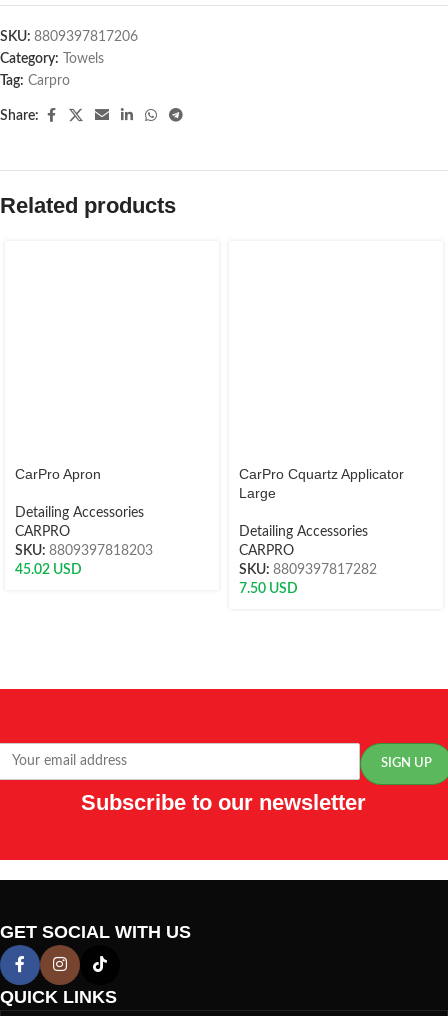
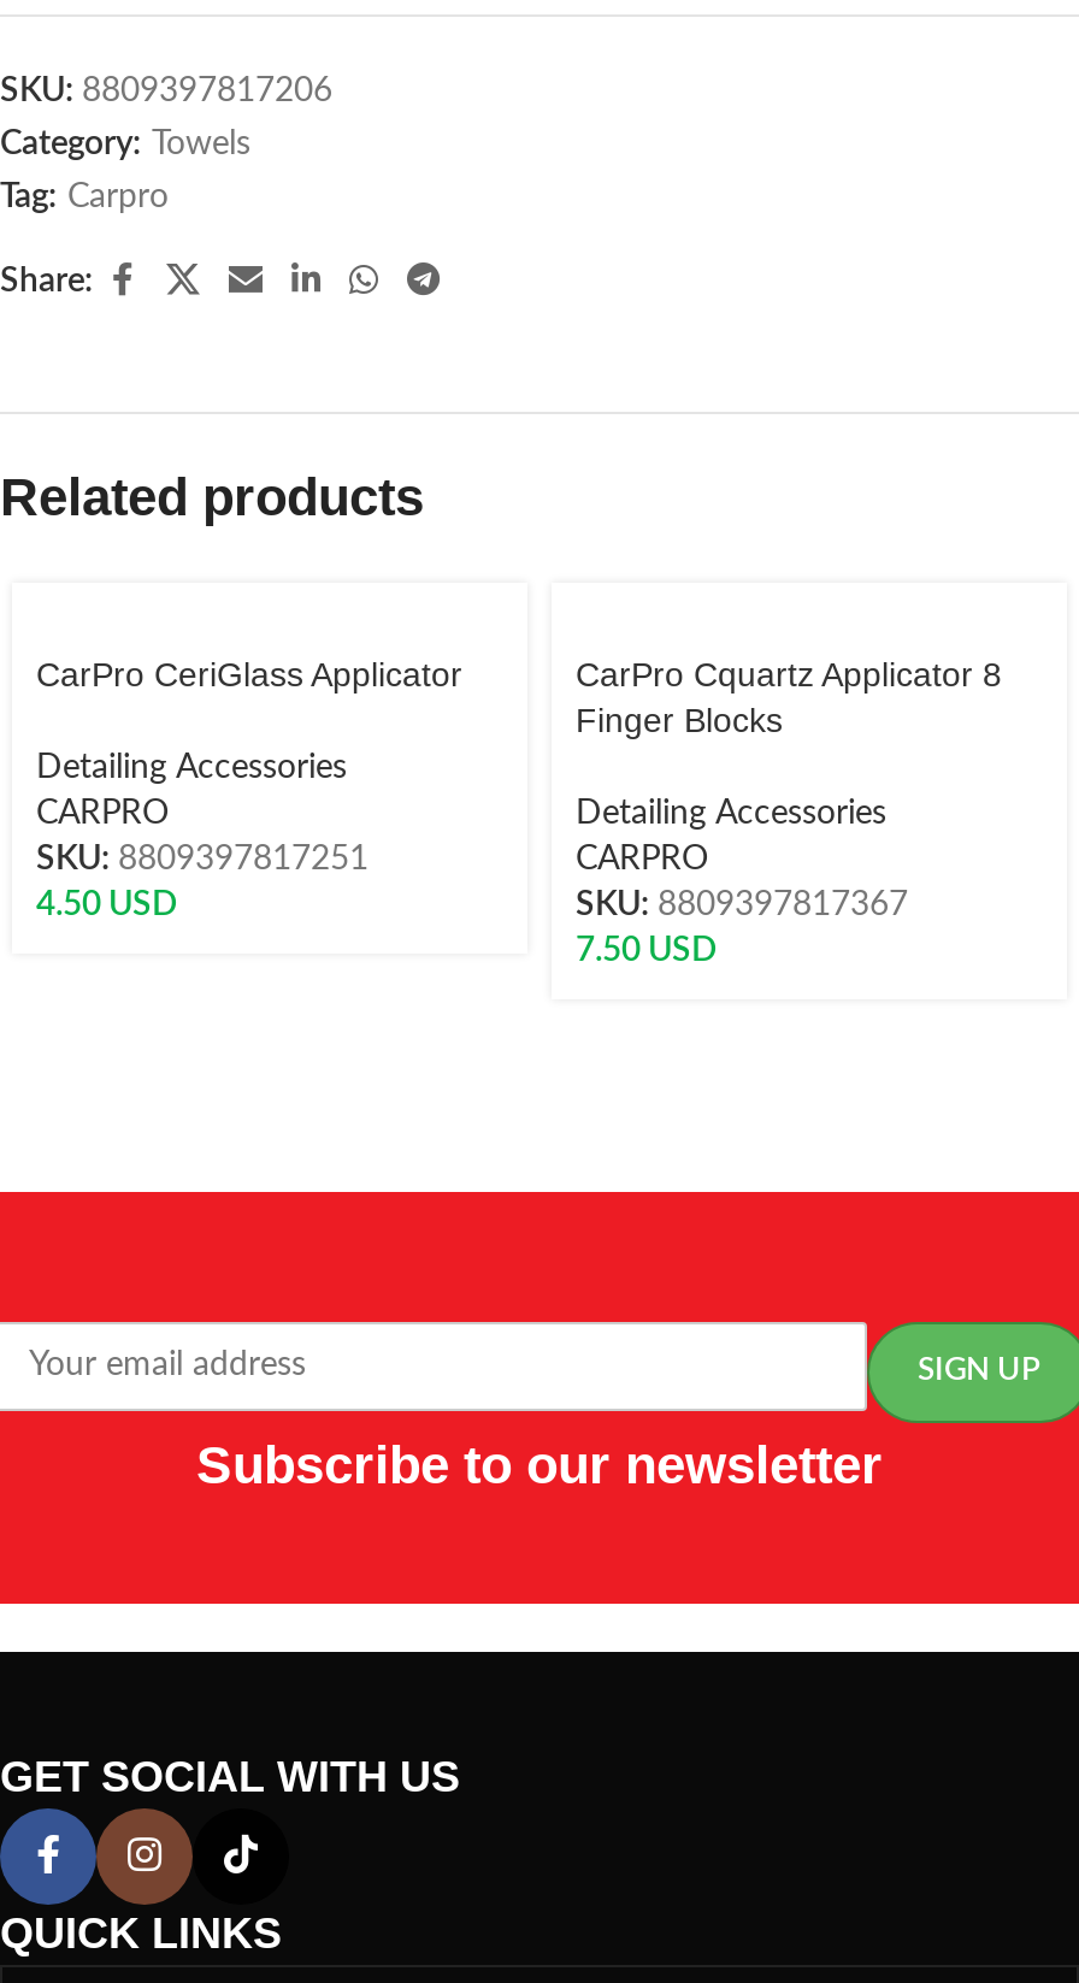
[15,466,101,482] CarPro Apron -> [36,655,462,694] CarPro CeriGlass Applicator
[239,466,404,501] CarPro Cquartz Applicator | Large -> [576,655,1002,739] CarPro Cquartz Applicator 8 | Finger Blocks
[15,544,153,577] SKU: 8809397818203 | 45.02 USD -> [36,843,368,922] SKU: 8809397817251 | 4.50 USD
[239,563,377,577] SKU: 8809397817282 -> [576,889,908,922] SKU: 8809397817367

